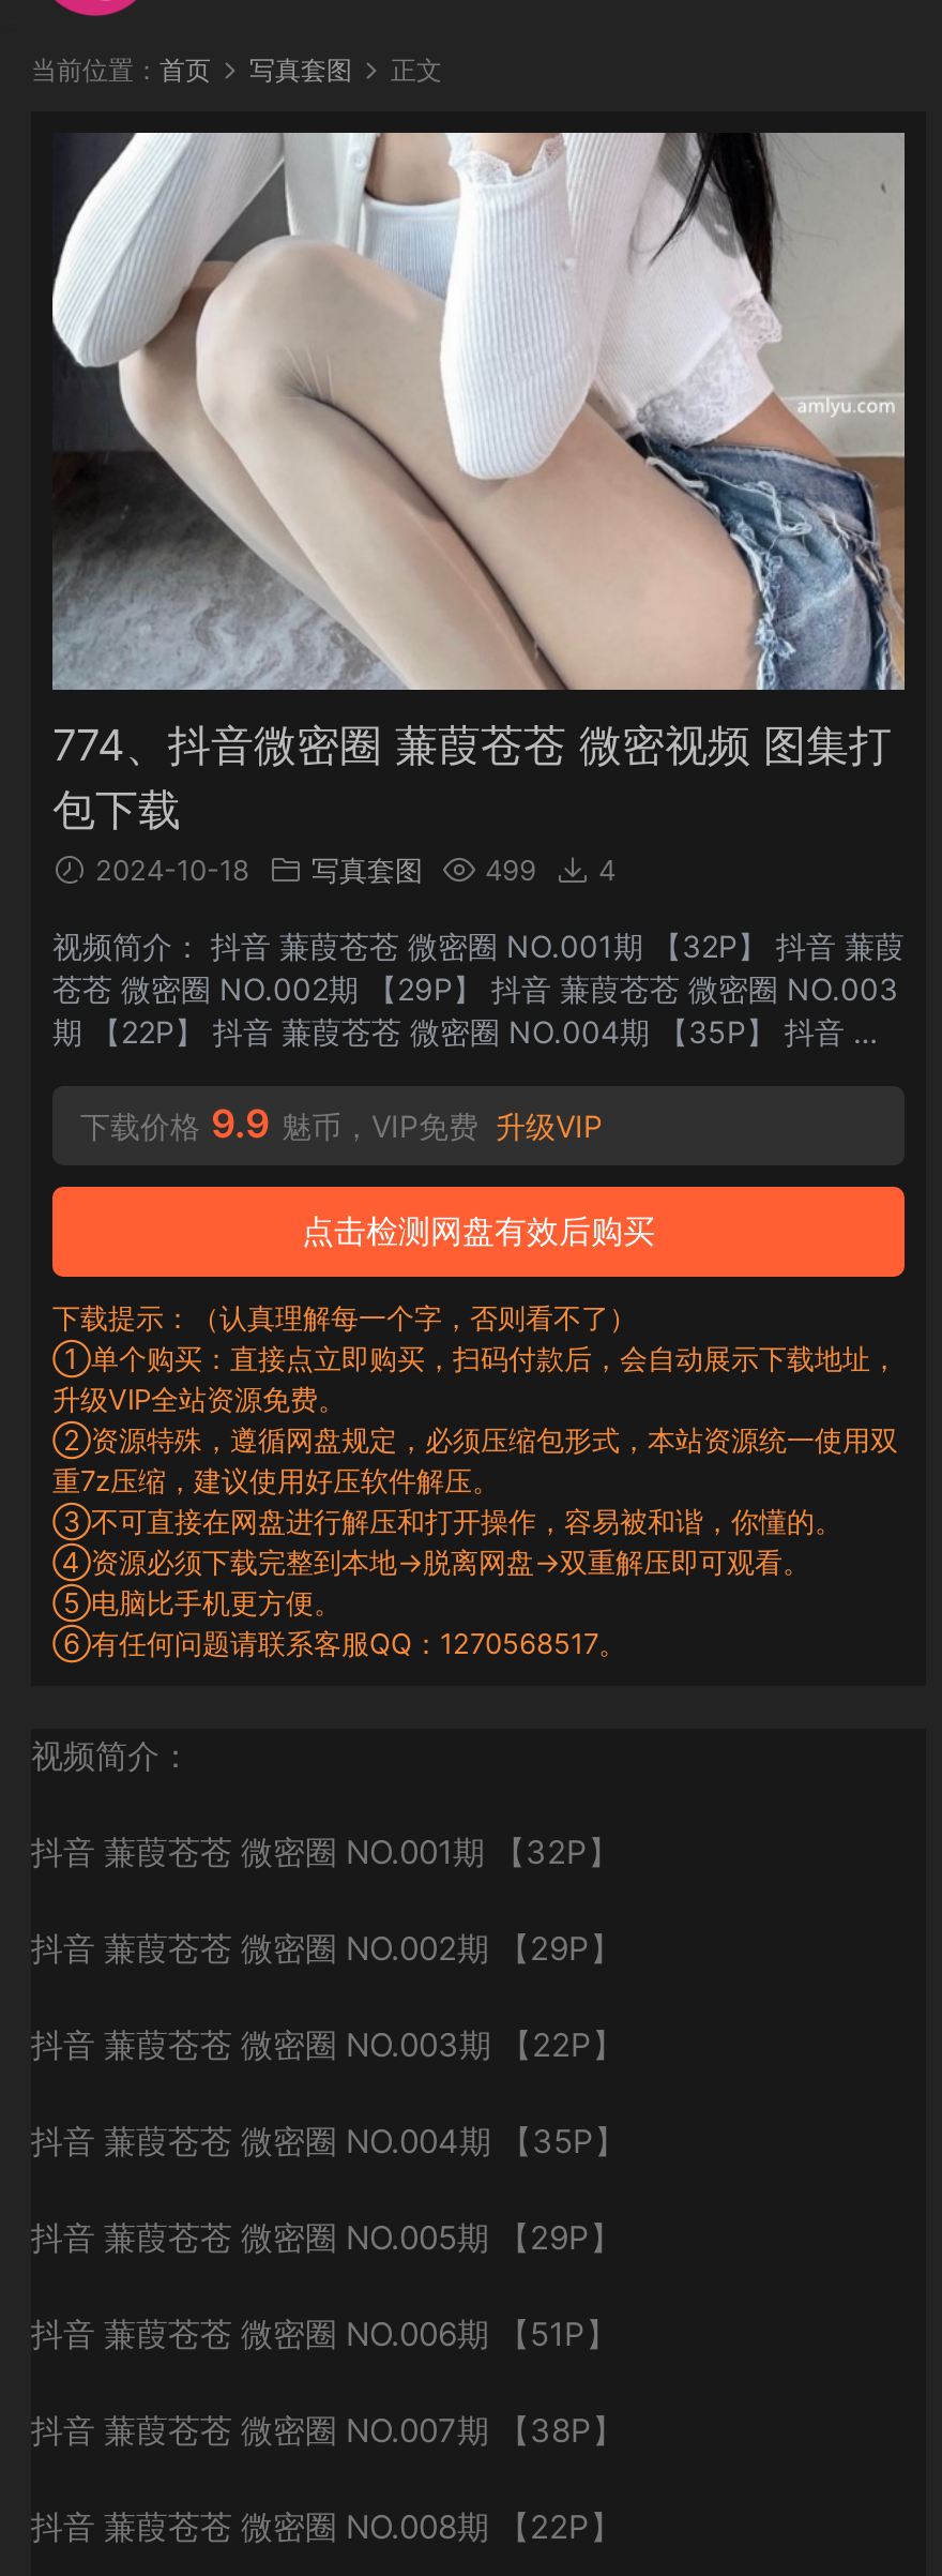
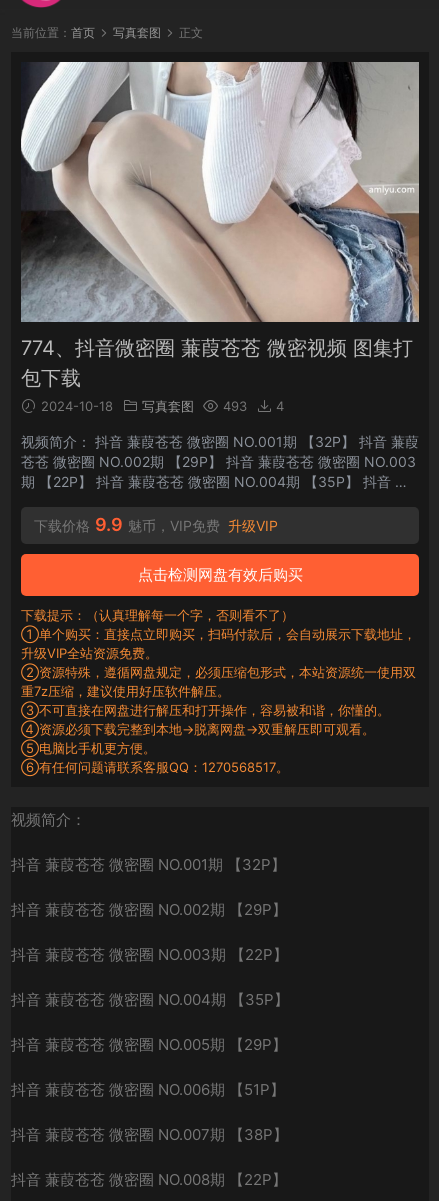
[87,853,616,887] 2024-10-18 写真套图 499 4 -> [37,398,284,414] 2024-10-18 写真套图 493 4

